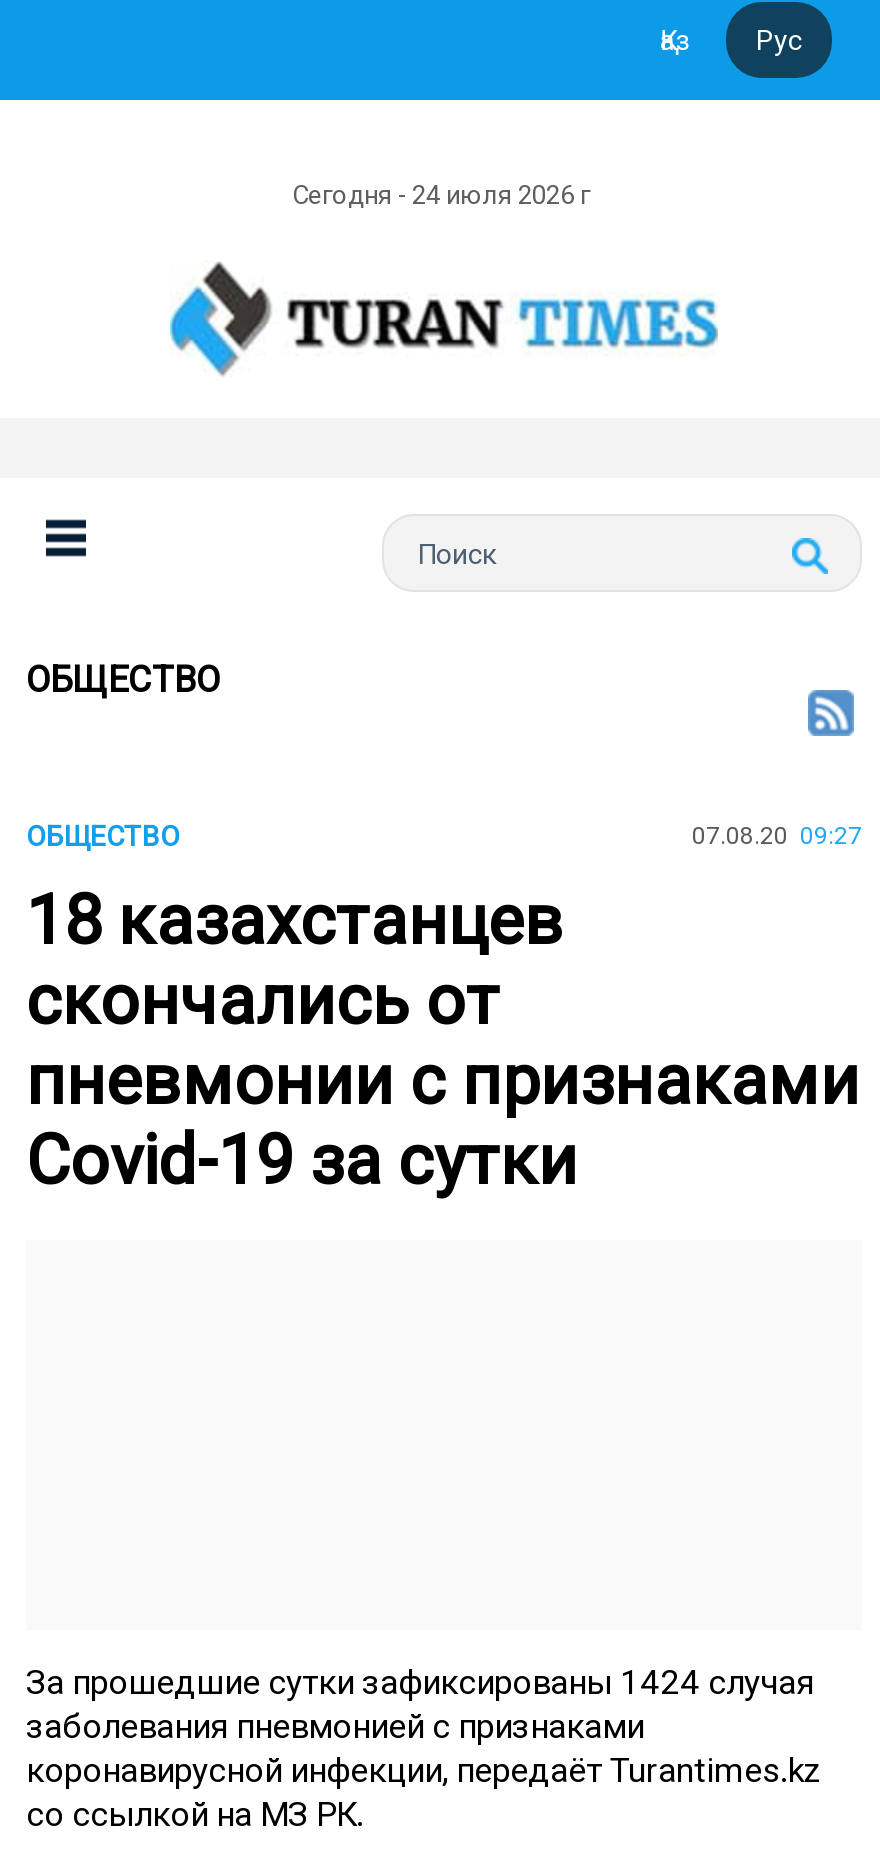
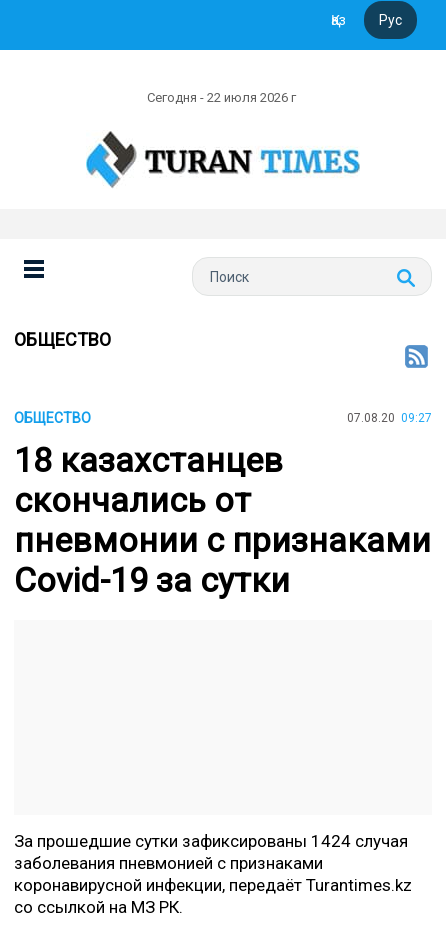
[292,180,596,210] Сегодня - 24 июля 2026 г -> [147,90,299,105] Сегодня - 22 июля 2026 г

